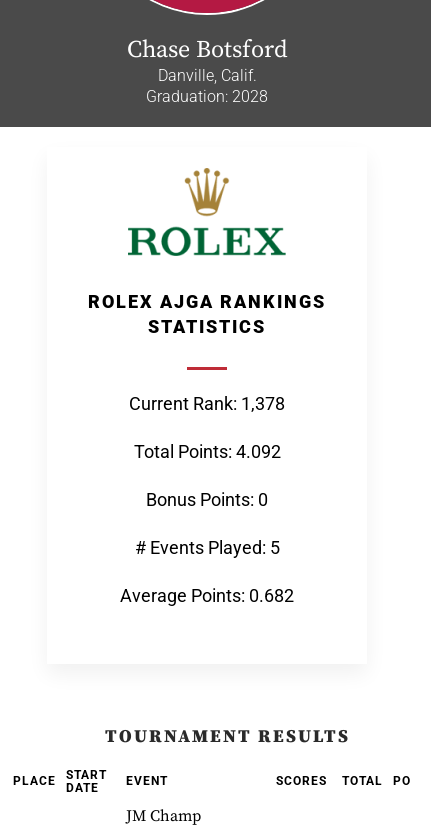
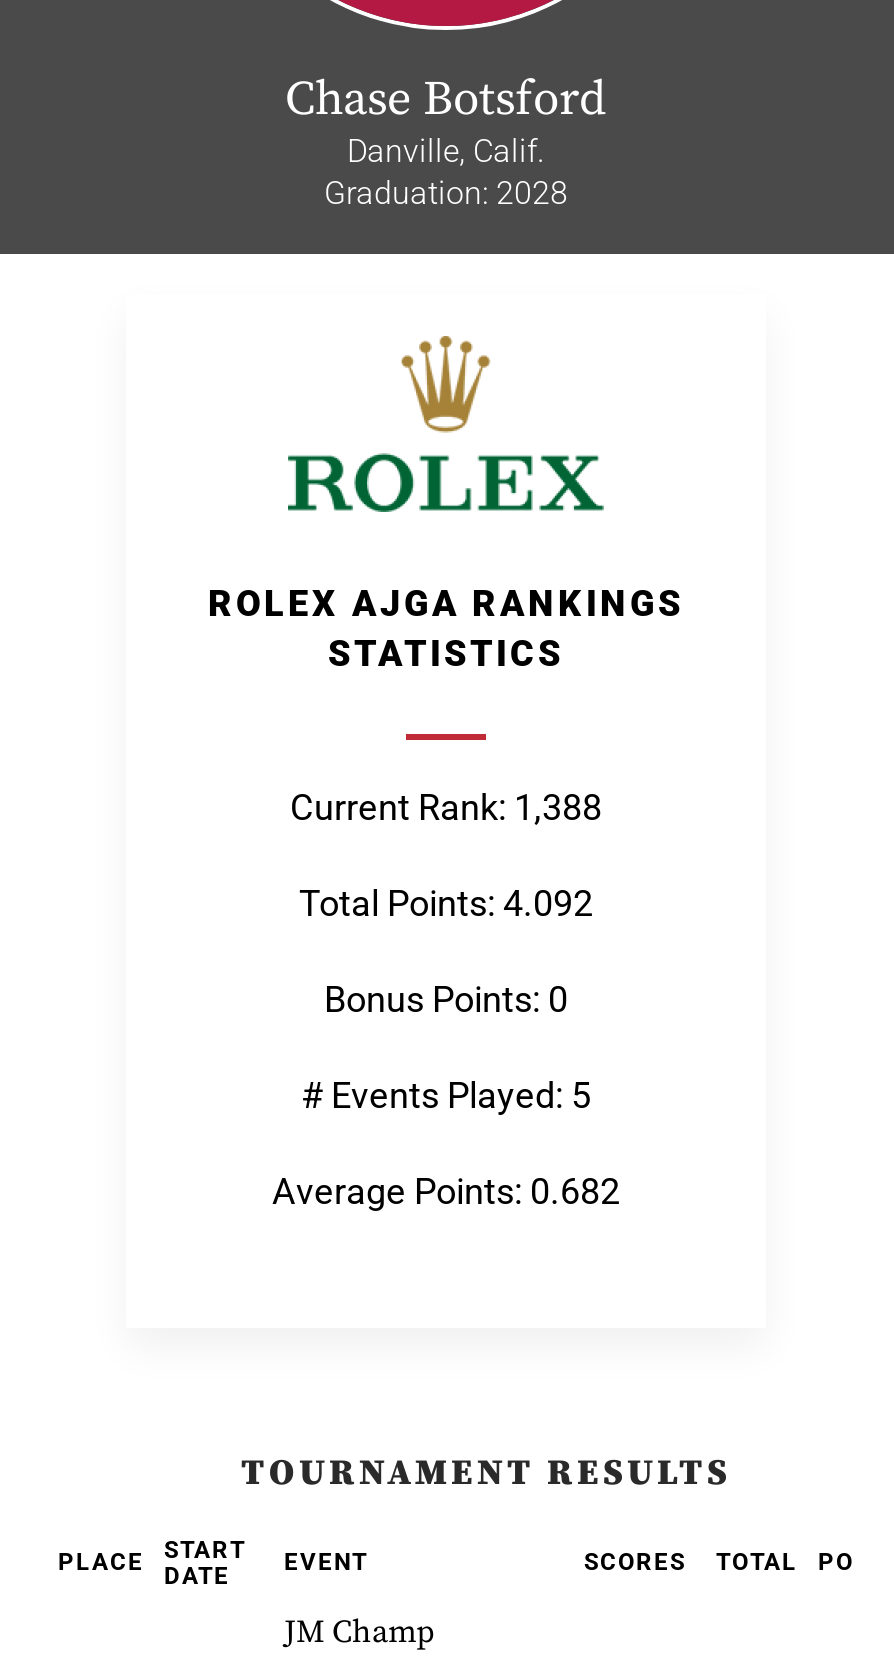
[129,393,285,414] Current Rank: 1,378 -> [290,786,602,828] Current Rank: 1,388

